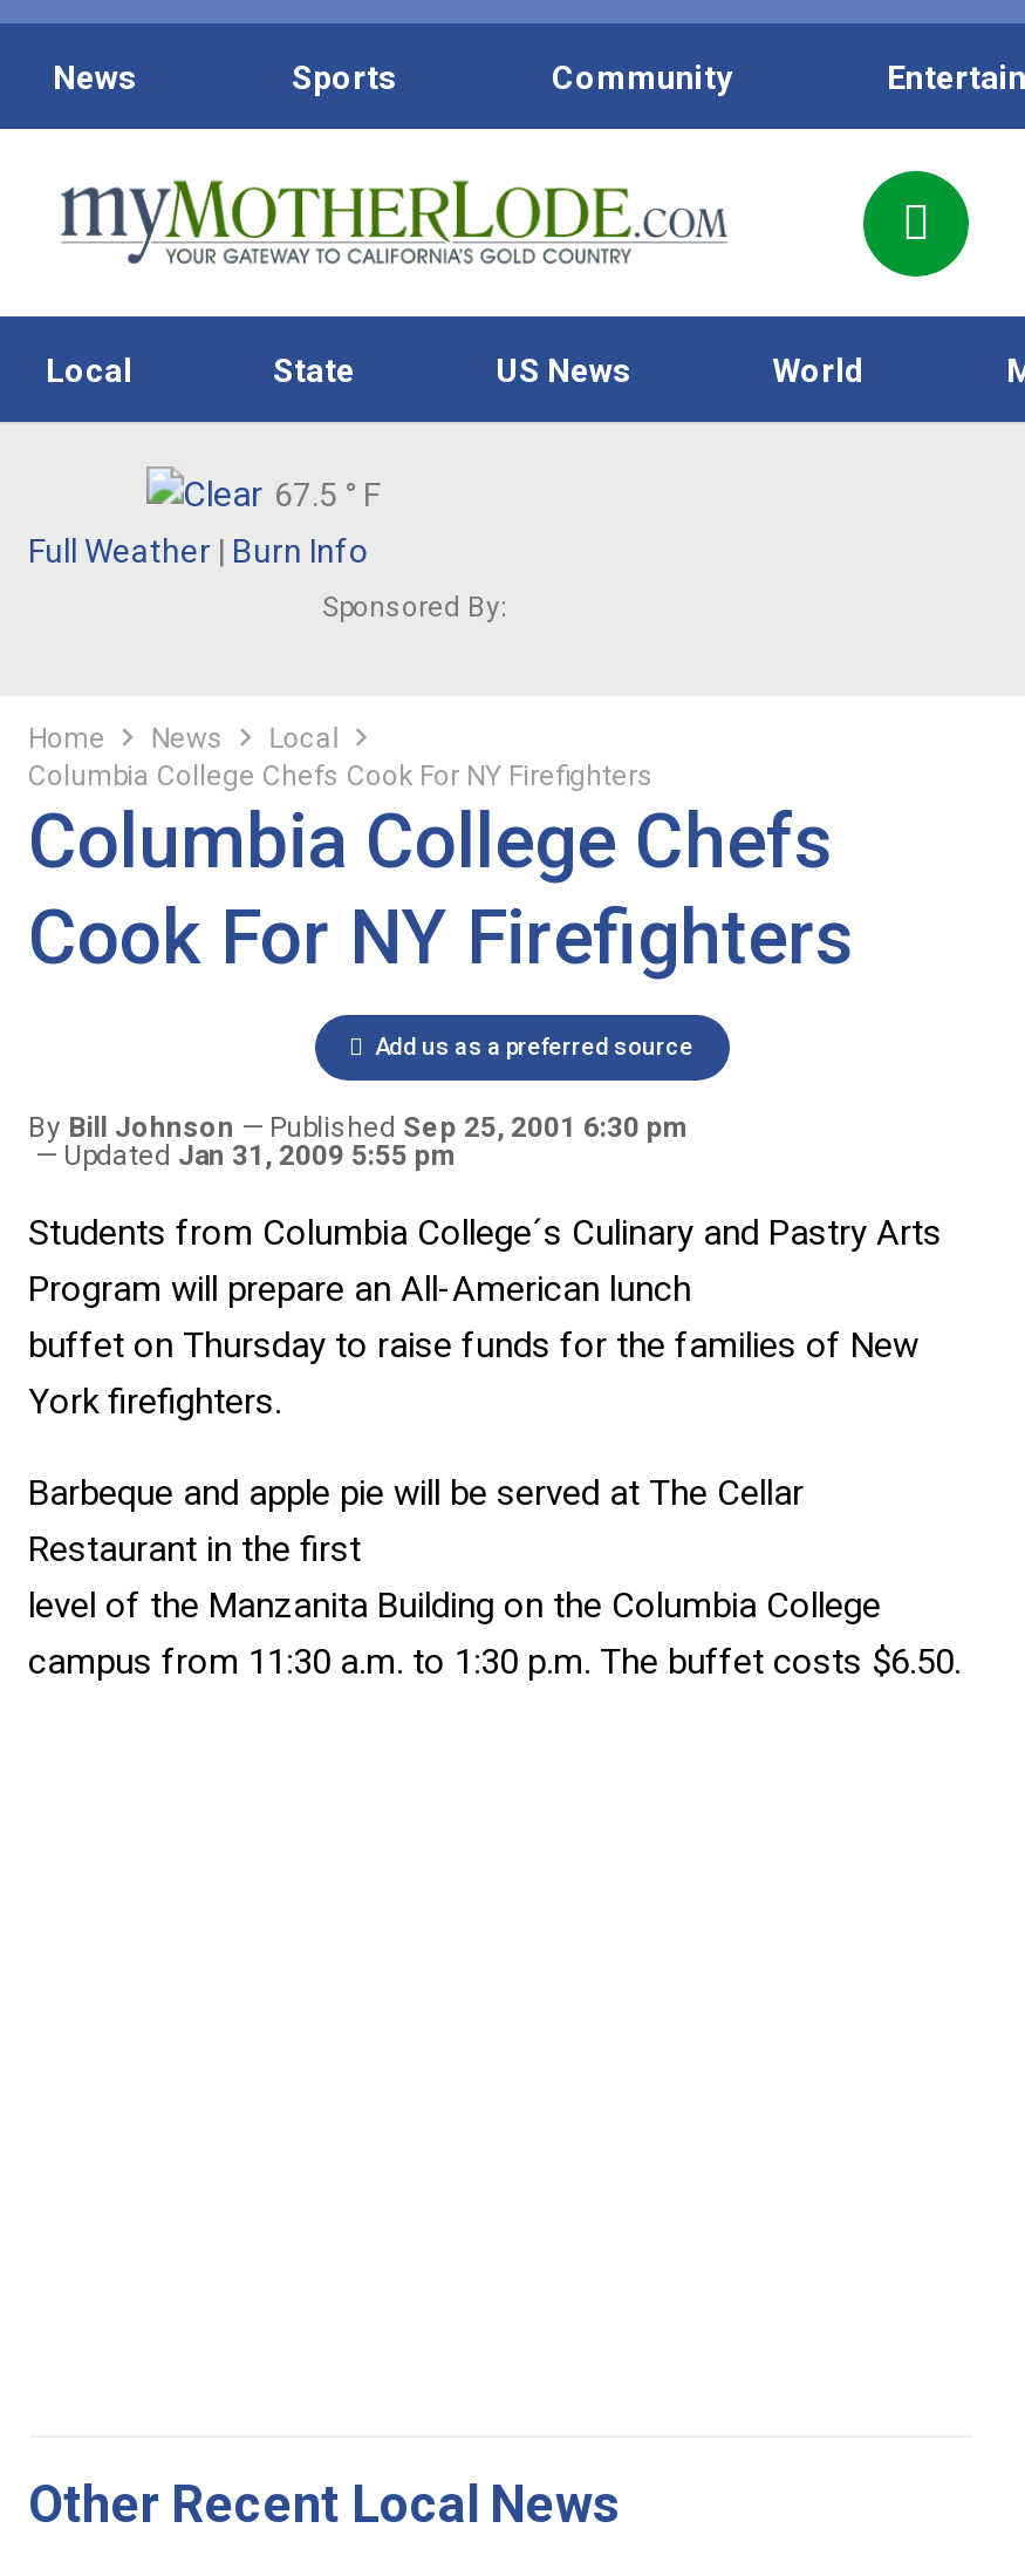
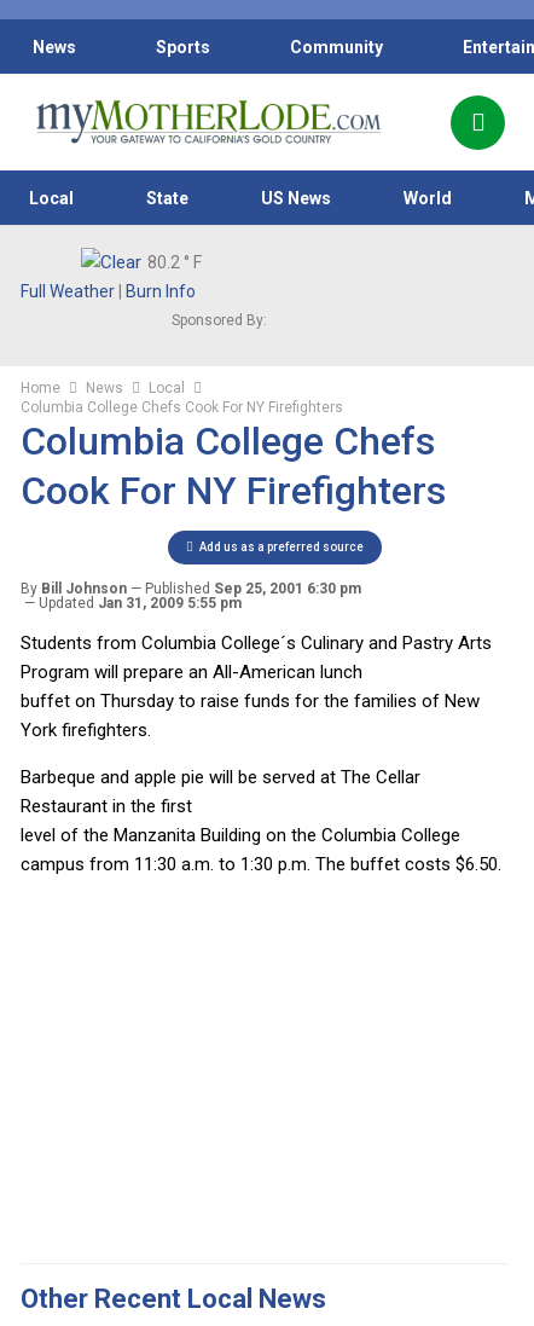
[274,476,380,513] 67.5 ° F -> [147,253,201,272] 80.2 ° F

